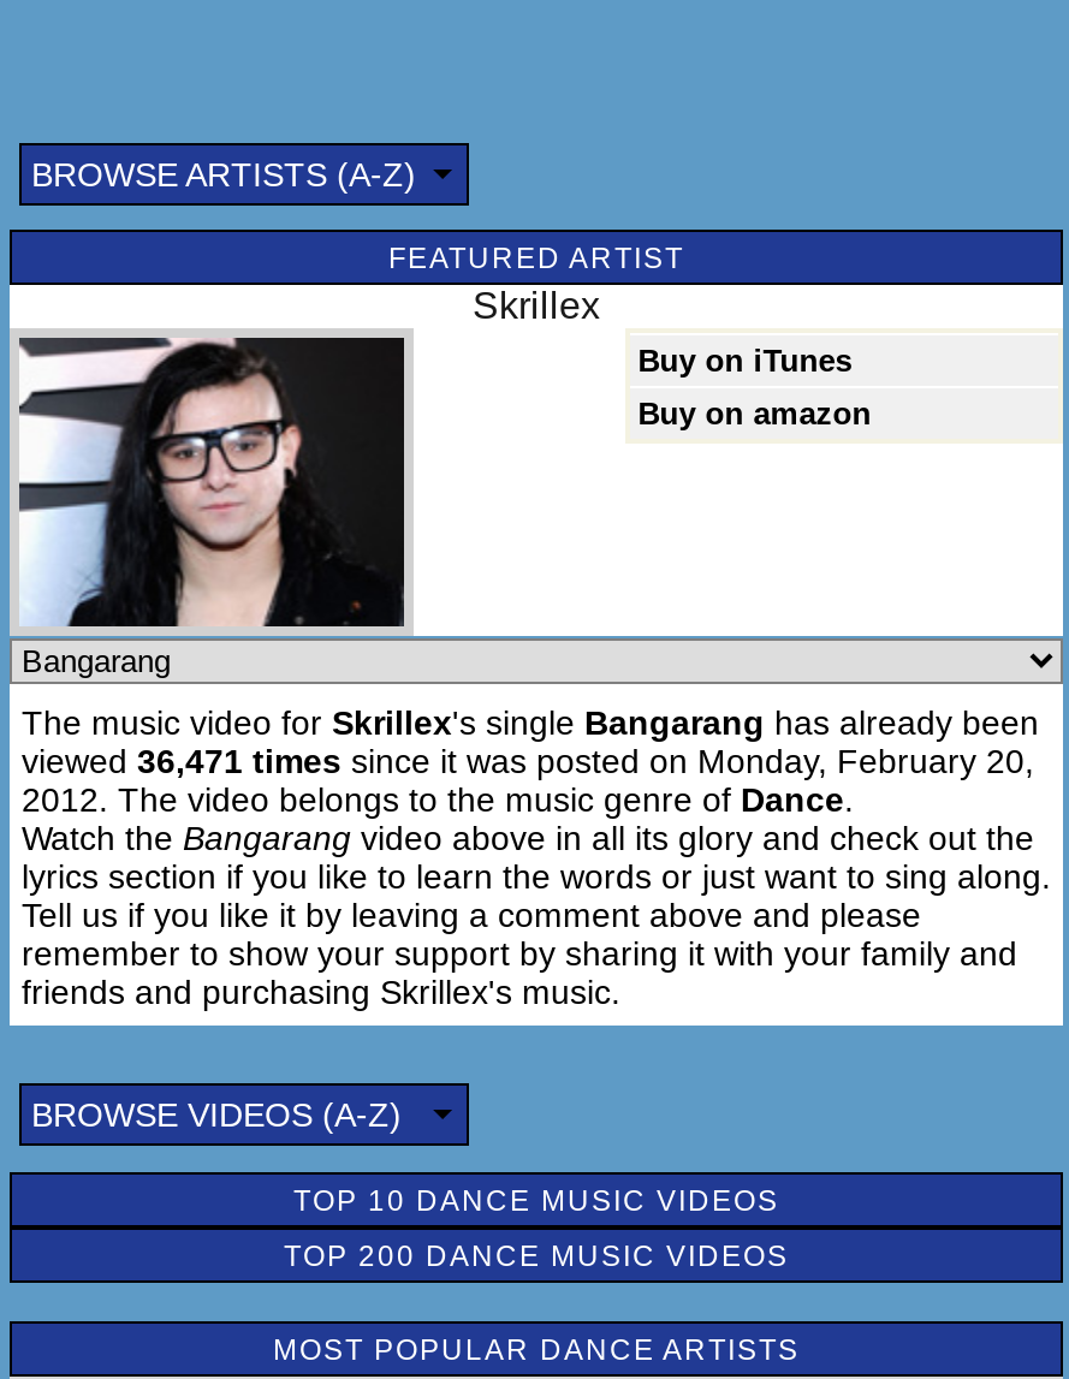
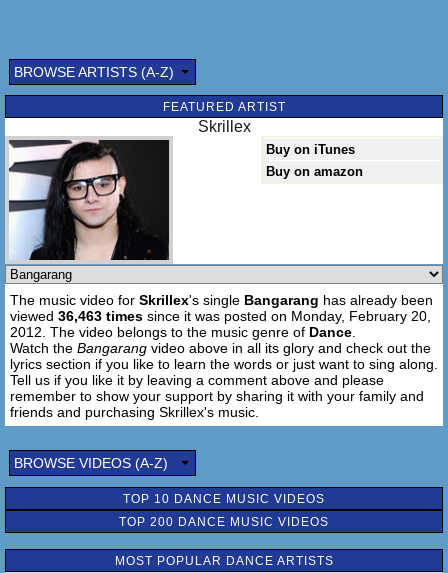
[22,742,1034,780] viewed 36,471 times since it was posted on Monday, February 20, -> [10,308,431,324] viewed 36,463 times since it was posted on Monday, February 20,

